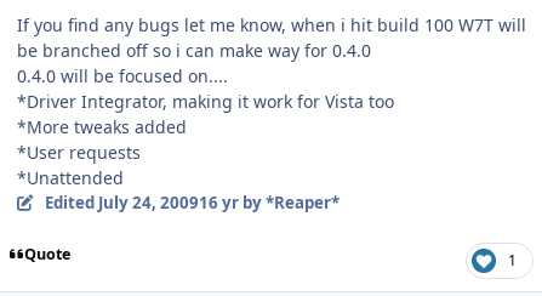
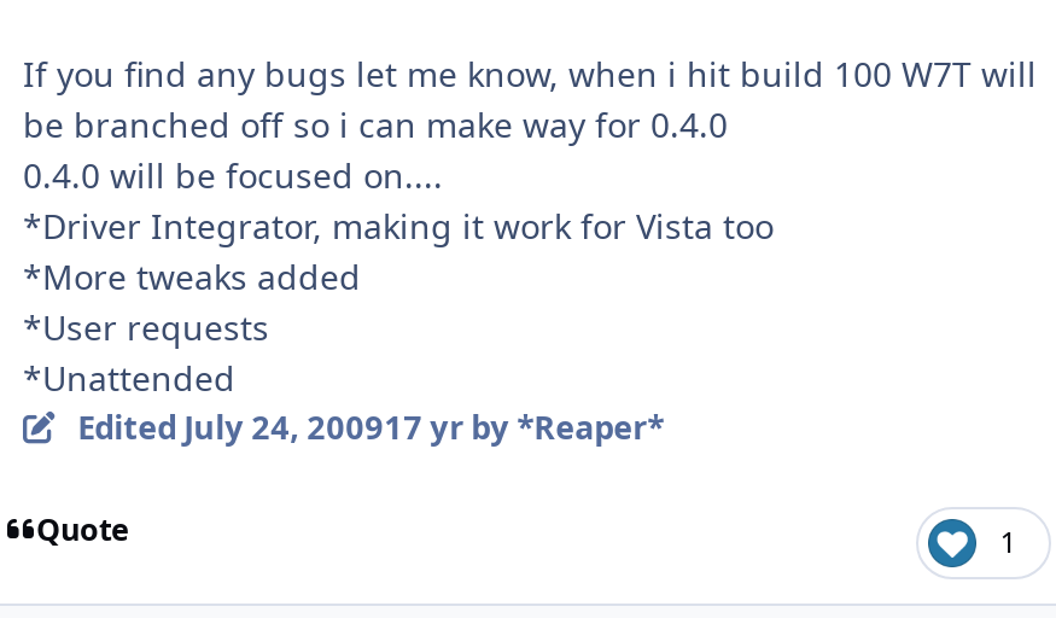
[44,191,339,213] Edited July 24, 200916 yr by *Reaper* -> [77,405,664,449] Edited July 24, 200917 yr by *Reaper*

